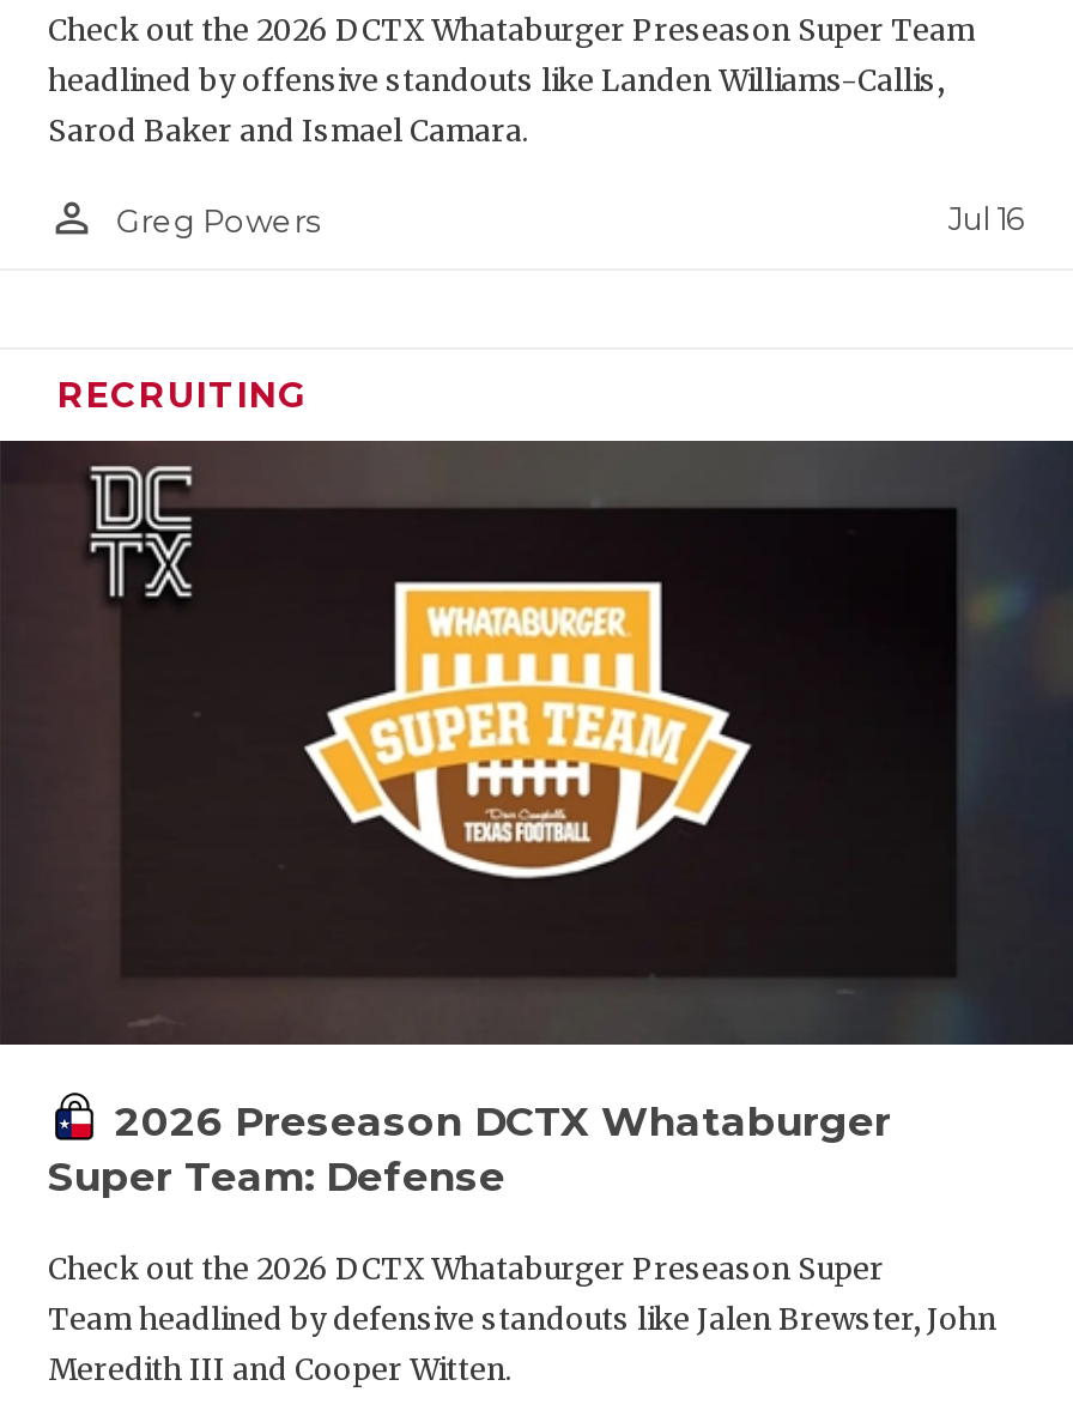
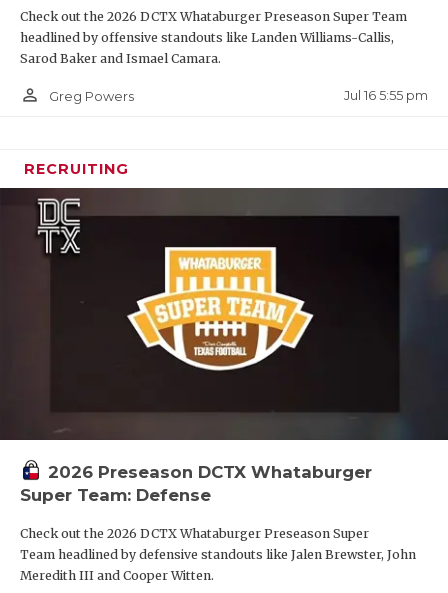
[948,201,1025,237] Jul 16 -> [344,88,428,103] Jul 16 5:55 pm

